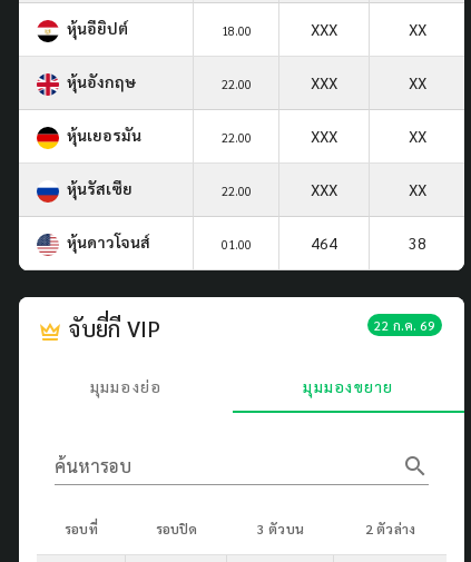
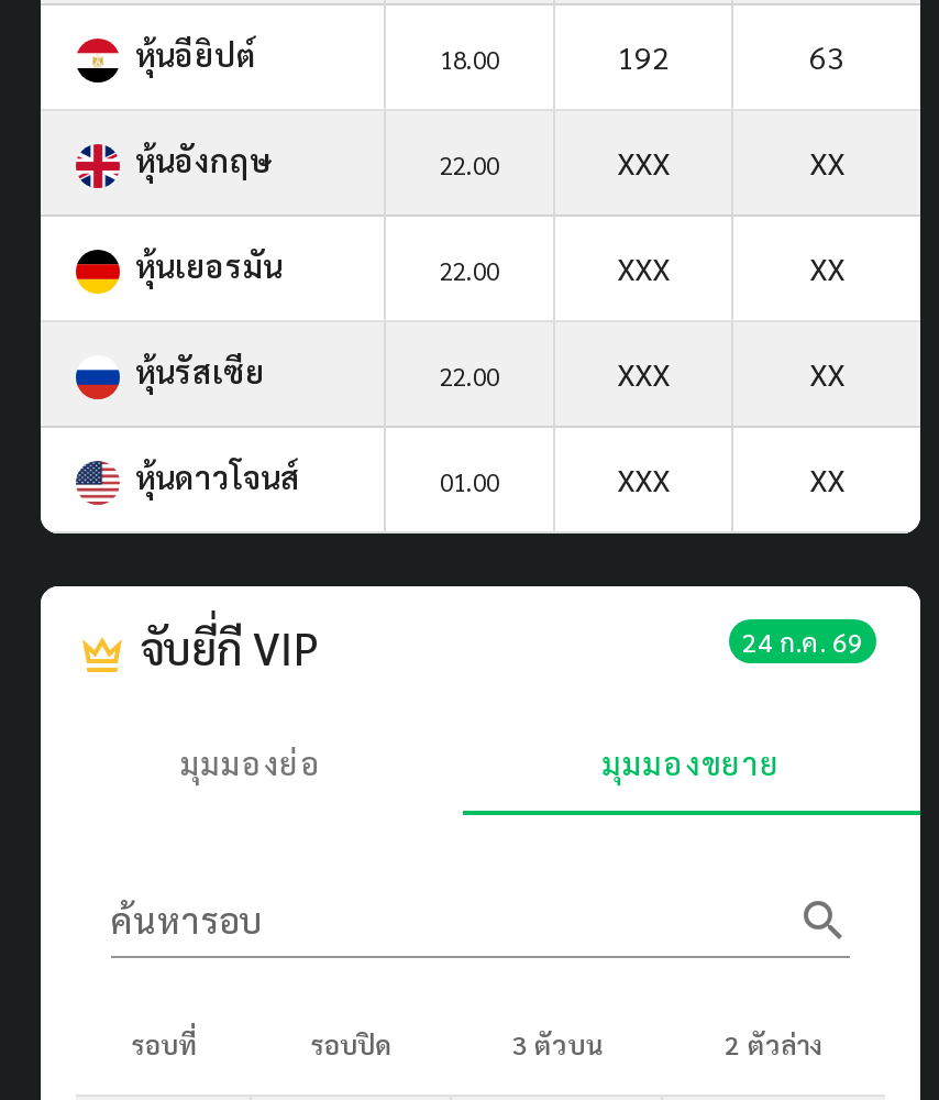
[311,19,426,39] XXX | XX -> [617,36,844,75] 192 | 63
[311,232,426,252] 464 | 38 -> [617,458,844,498] XXX | XX
[374,316,435,334] 22 ก.ค. 69 -> [742,623,863,658] 24 ก.ค. 69

